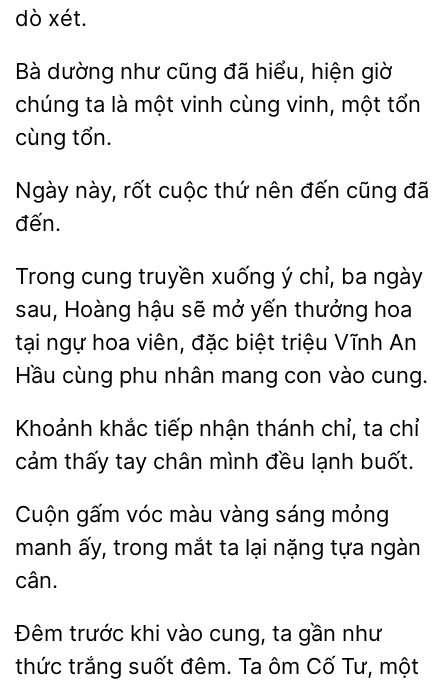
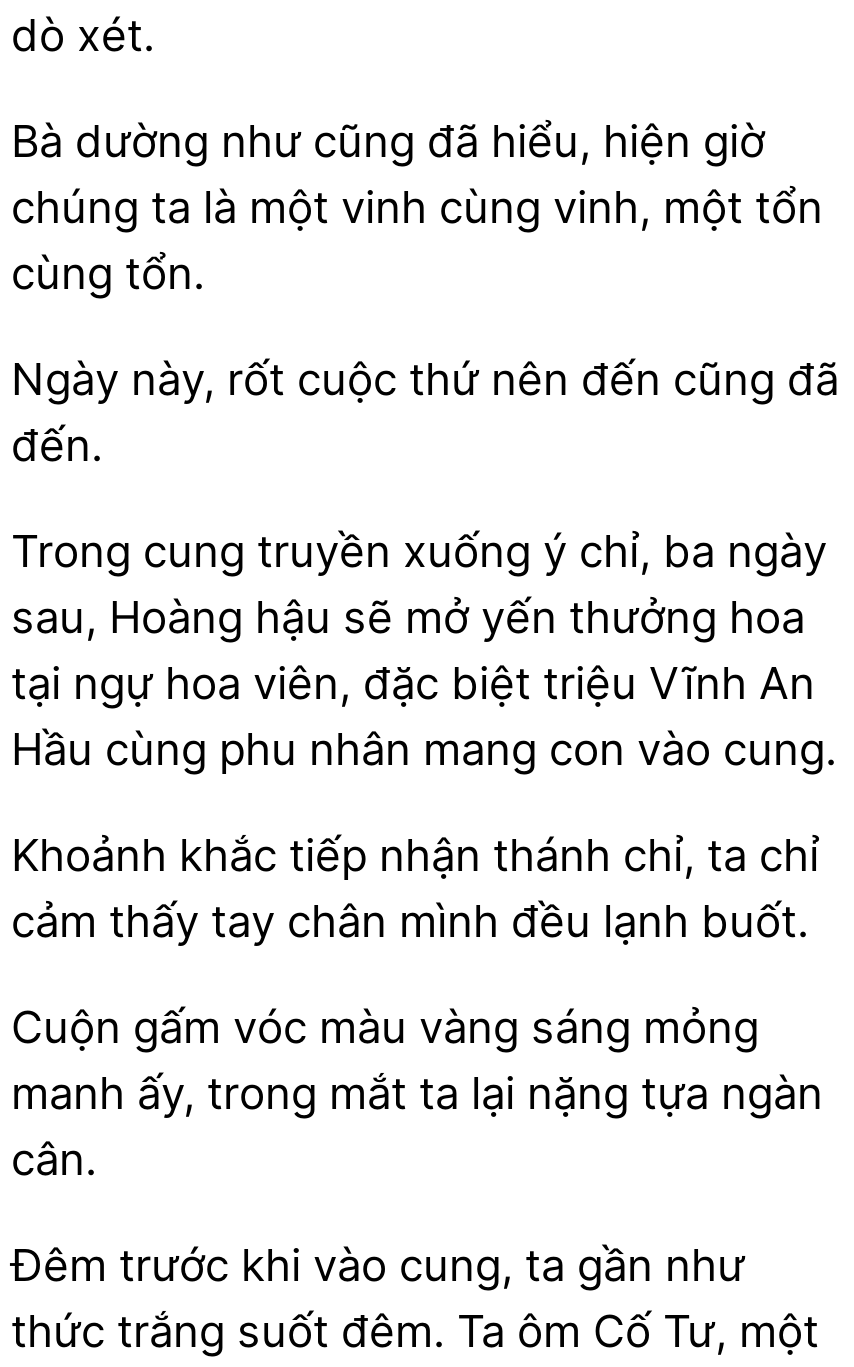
[15,58,421,117] Bà dường | cũng | hiểu, hiện giờ | chúng ta là một vinh cùng | một tổn -> [11,115,823,233] Bà dường như cũng | hiểu, hiện | chúng ta | một vinh cùng vinh, một tổn
[15,177,429,203] Ngày này, rốt | thứ | đến | đã -> [11,353,787,405] Ngày | rốt | thứ nên đến cũng
[15,263,423,322] Trong cung truyền xuống chỉ, ba ngày | sau, Hoàng hậu sẽ mở yến thưởng hoa -> [11,525,827,643] Trong cung truyền xuống | ba ngày | sau, Hoàng hậu sẽ mở yến thưởng
[15,362,428,388] Hầu cùng phu | con vào cung. -> [11,723,837,775] Hầu cùng phu nhân mang con vào cung.
[15,415,419,474] Khoảnh khắc | nhận thánh chỉ, ta chỉ | cảm thấy tay chân mình đều -> [11,829,809,947] Khoảnh khắc tiếp nhận thánh chỉ, ta | thấy | chân mình đều lạnh buốt.
[15,501,421,560] gấm vóc màu vàng sáng mỏng | manh ấy, | mắt ta | nặng tựa ngàn -> [11,1001,823,1119] Cuộn | vóc màu | sáng mỏng | ấy, trong mắt ta lại nặng tựa ngàn
[15,620,382,646] Đêm trước khi vào cung, ta gần như -> [11,1239,745,1291] Đêm trước khi vào cung, | gần như

